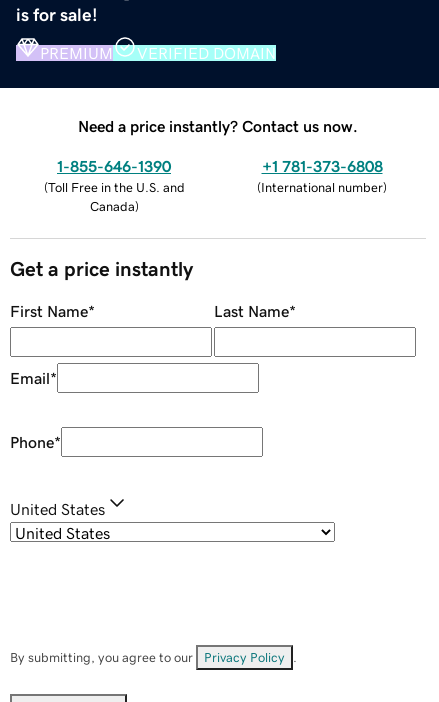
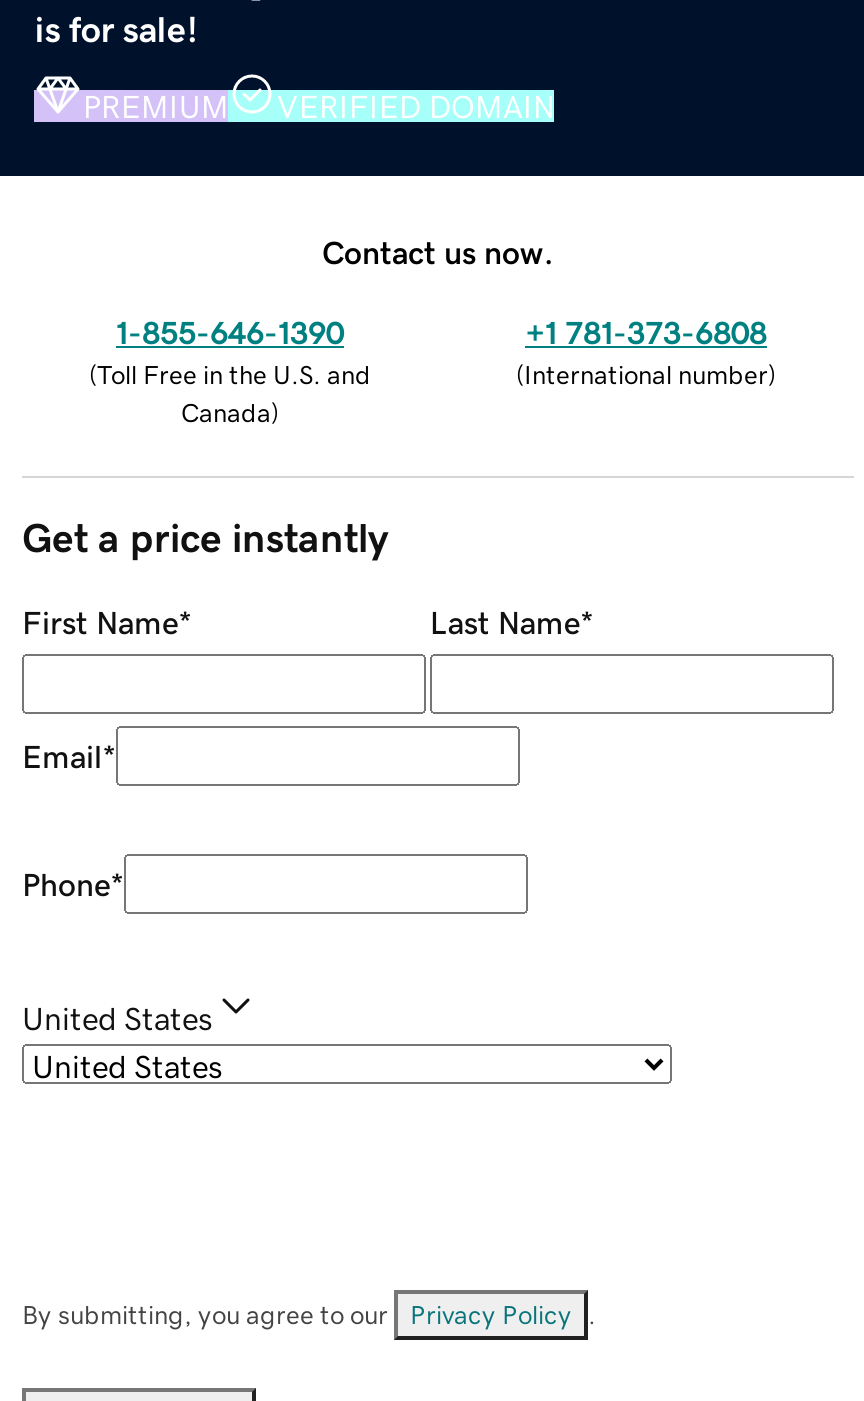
[78,118,358,134] Need a price instantly? Contact us now. -> [322,235,554,267] Contact us now.

